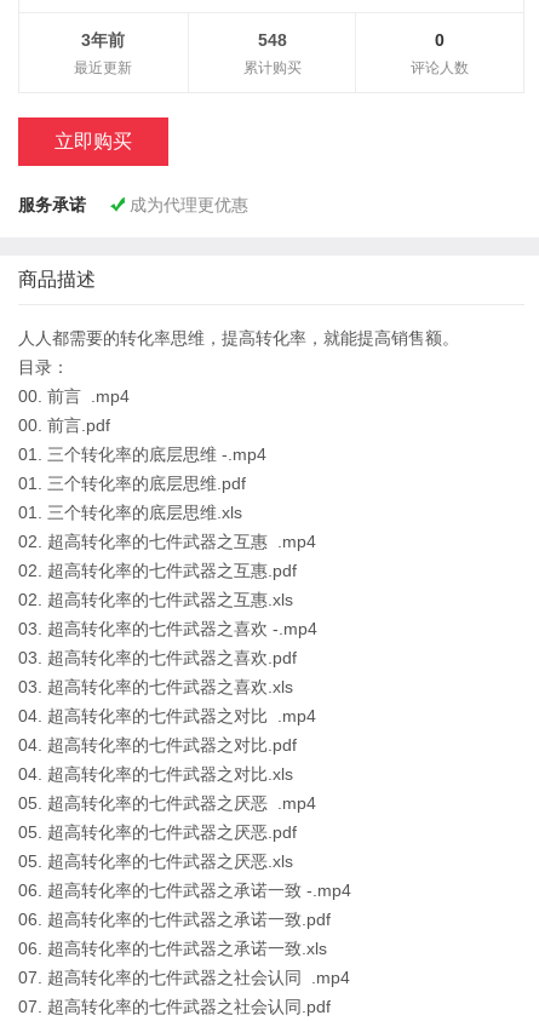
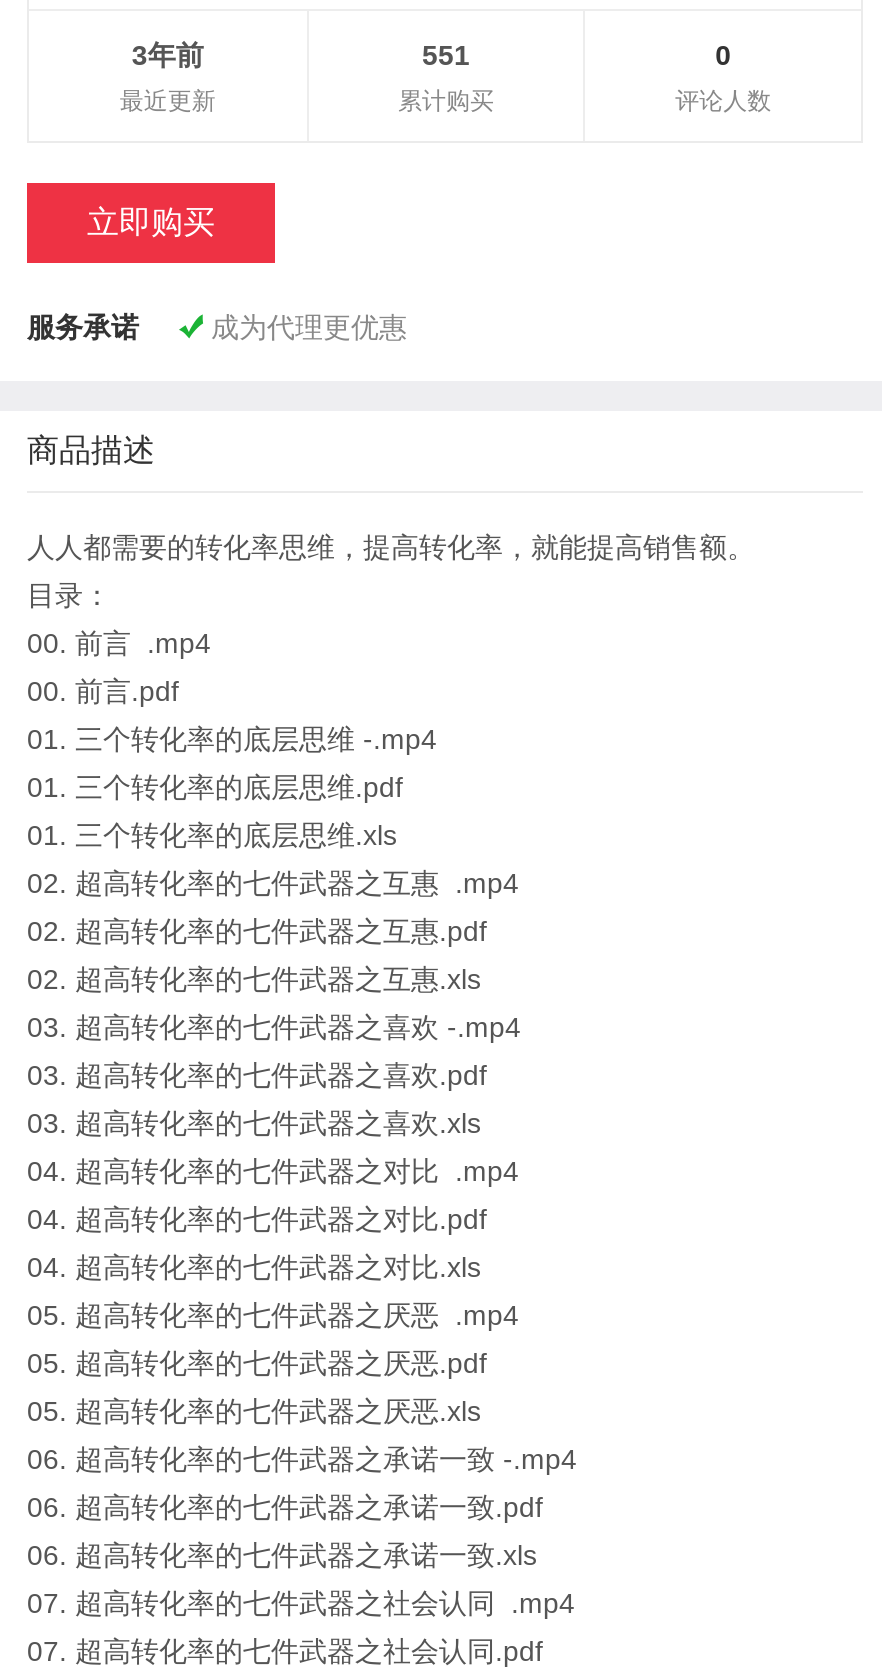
[257,30,286,50] 548 -> [422,39,470,71] 551

